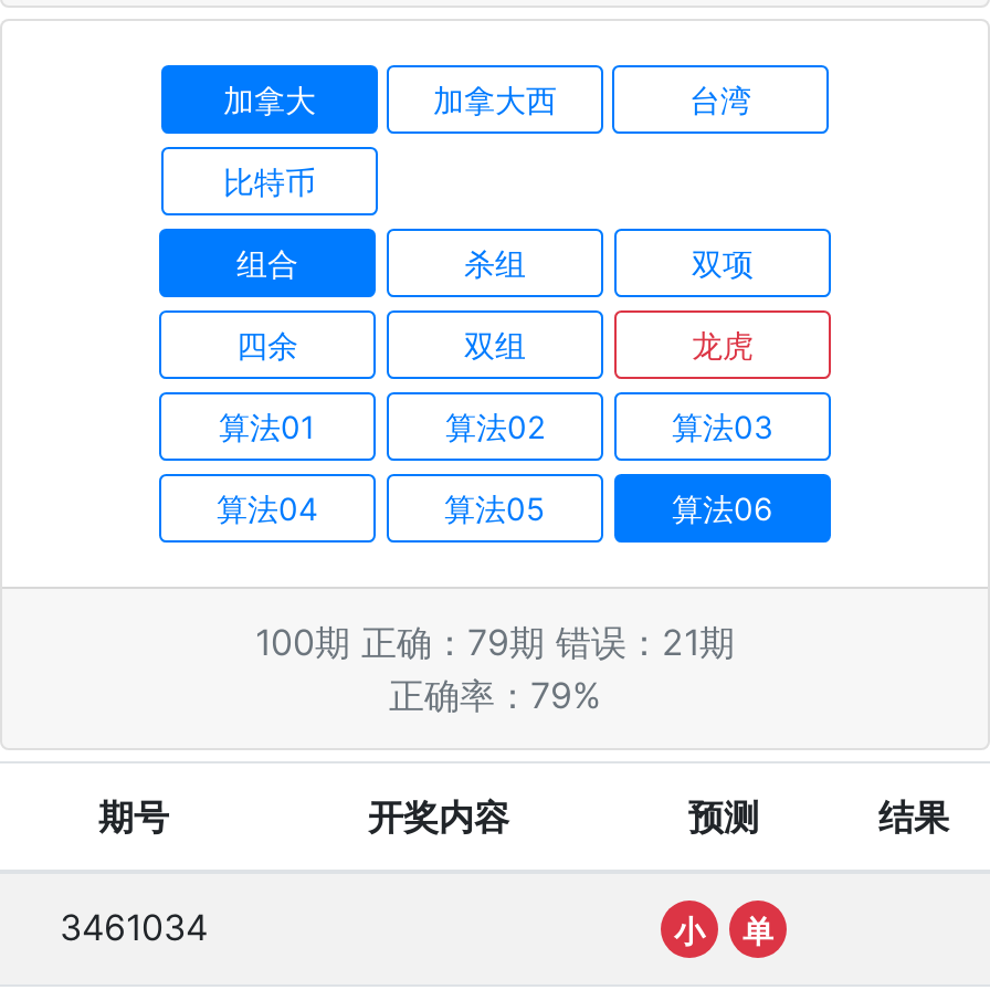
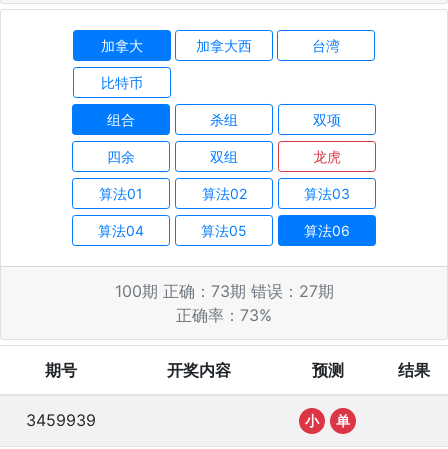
[255,620,735,664] 100期 正确：79期 错误：21期 -> [114,280,333,300] 100期 正确：73期 错误：27期
[389,673,601,717] 正确率：79% -> [176,304,272,324] 正确率：73%
[60,905,208,949] 3461034 -> [25,409,95,429] 3459939

